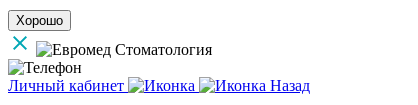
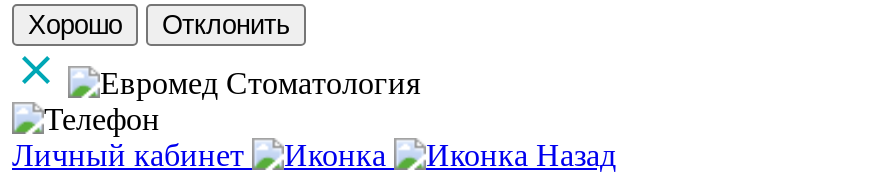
none -> [162,10,290,40] Отклонить

